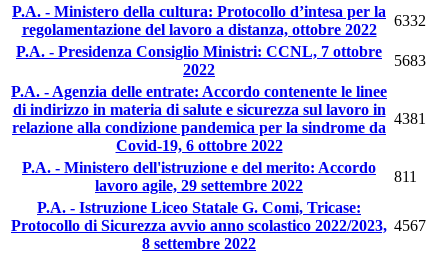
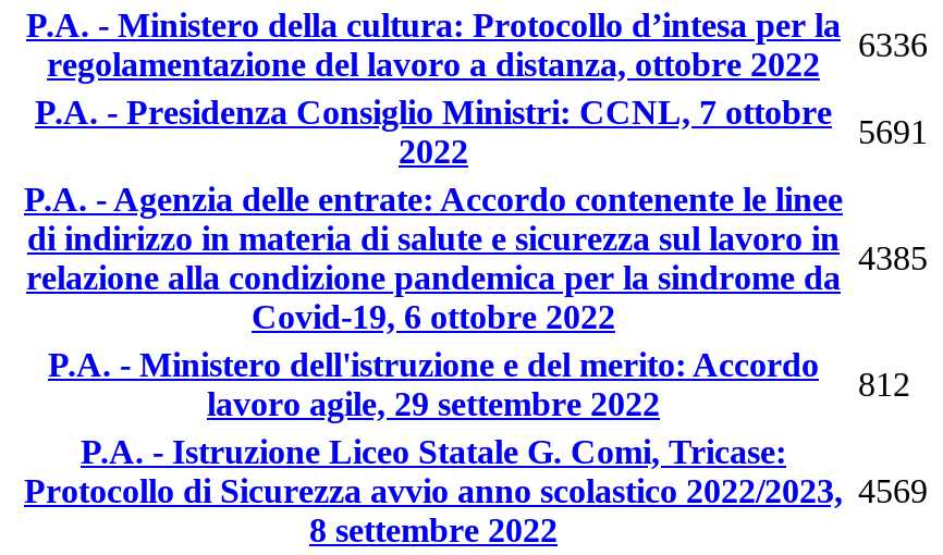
[394,12,426,29] 6332 -> [858,26,928,63] 6336
[394,52,426,69] 5683 -> [858,113,928,150] 5691
[394,110,426,127] 4381 -> [858,239,928,276] 4385
[394,168,417,185] 811 -> [858,365,910,402] 812
[11,217,426,234] Protocollo di Sicurezza avvio anno scolastico 2022/2023, 4567 -> [24,472,928,509] Protocollo di Sicurezza avvio anno scolastico 2022/2023, 4569

